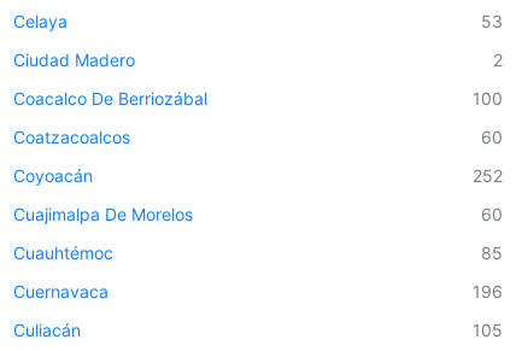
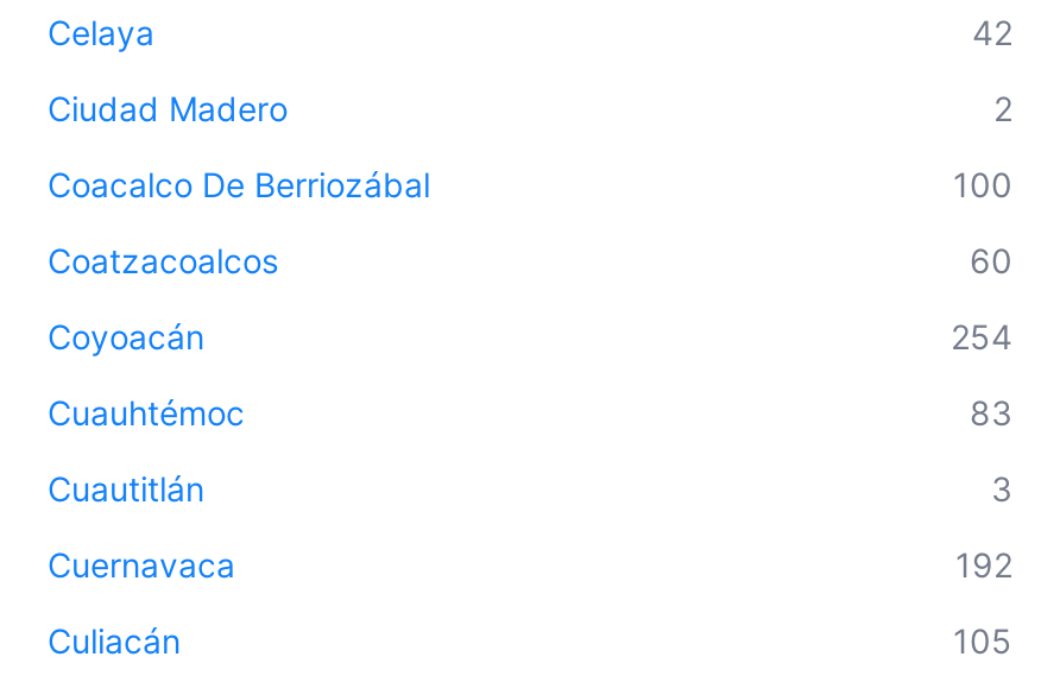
[481,10,503,31] 53 -> [972,11,1012,51] 42
[13,165,503,224] 252 | Cuajimalpa De Morelos | 60 -> [951,315,1012,355] 254
moved [13,242,113,262] -> [48,391,245,432]: Cuauhtémoc
[481,242,503,262] 85 -> [48,391,1012,508] 83 | Cuautitlán | 3
[473,281,503,301] 196 -> [955,543,1012,584] 192

